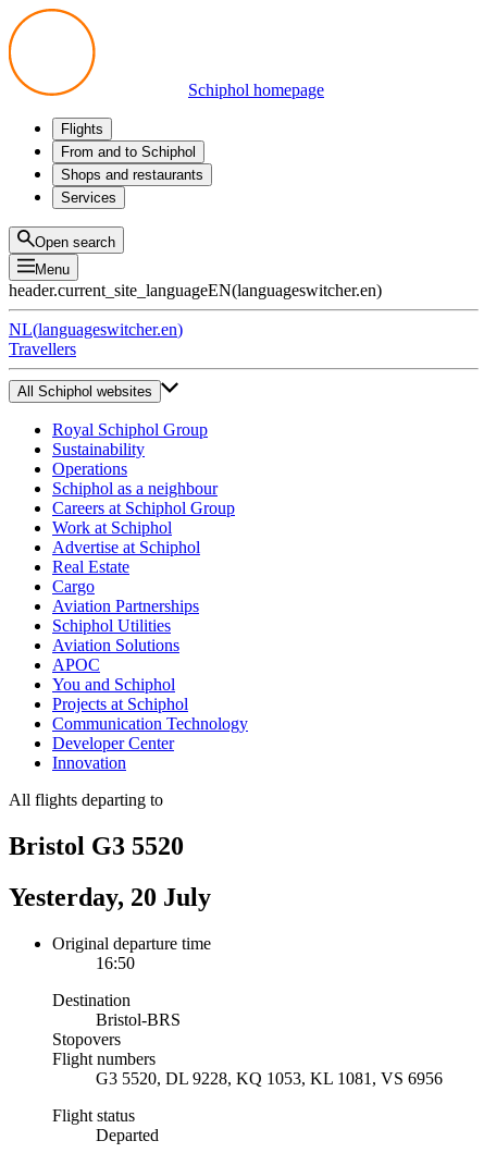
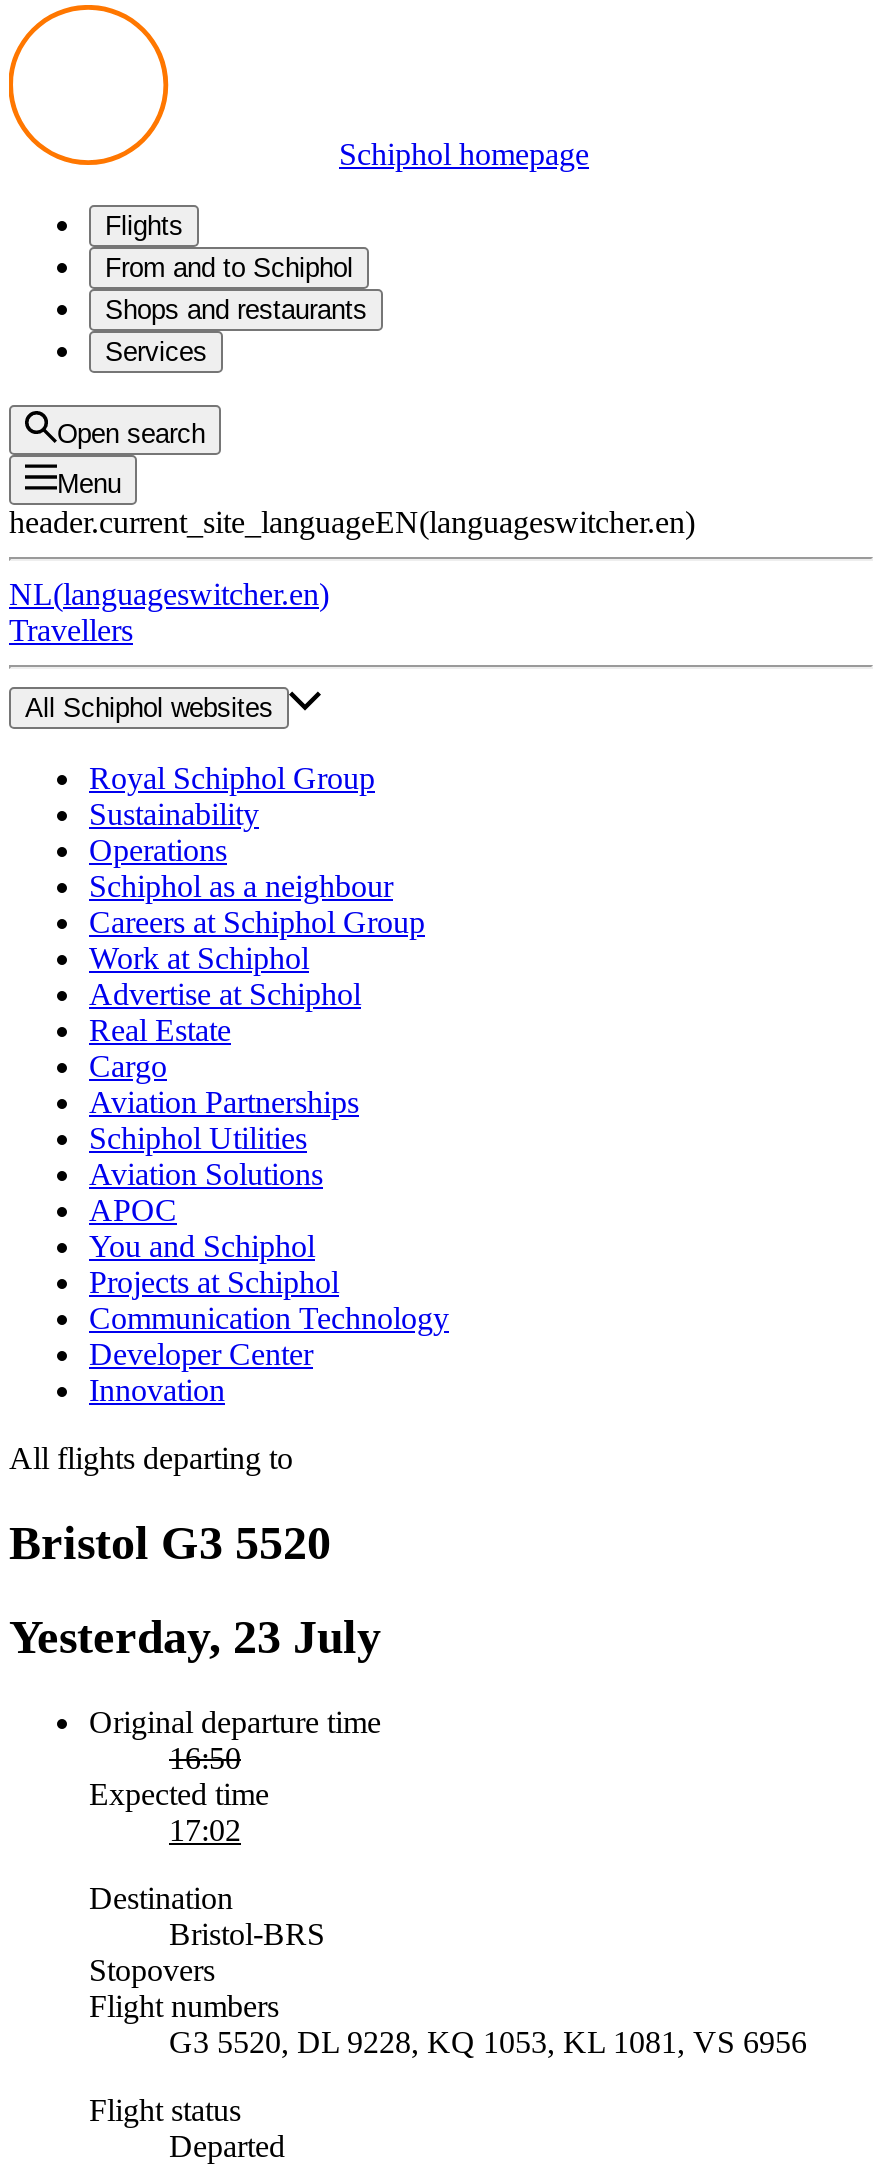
[9,883,211,911] Yesterday, 20 July -> [9,1611,381,1663] Yesterday, 23 July
none -> [89,1776,269,1846] Expected time | 17:02

